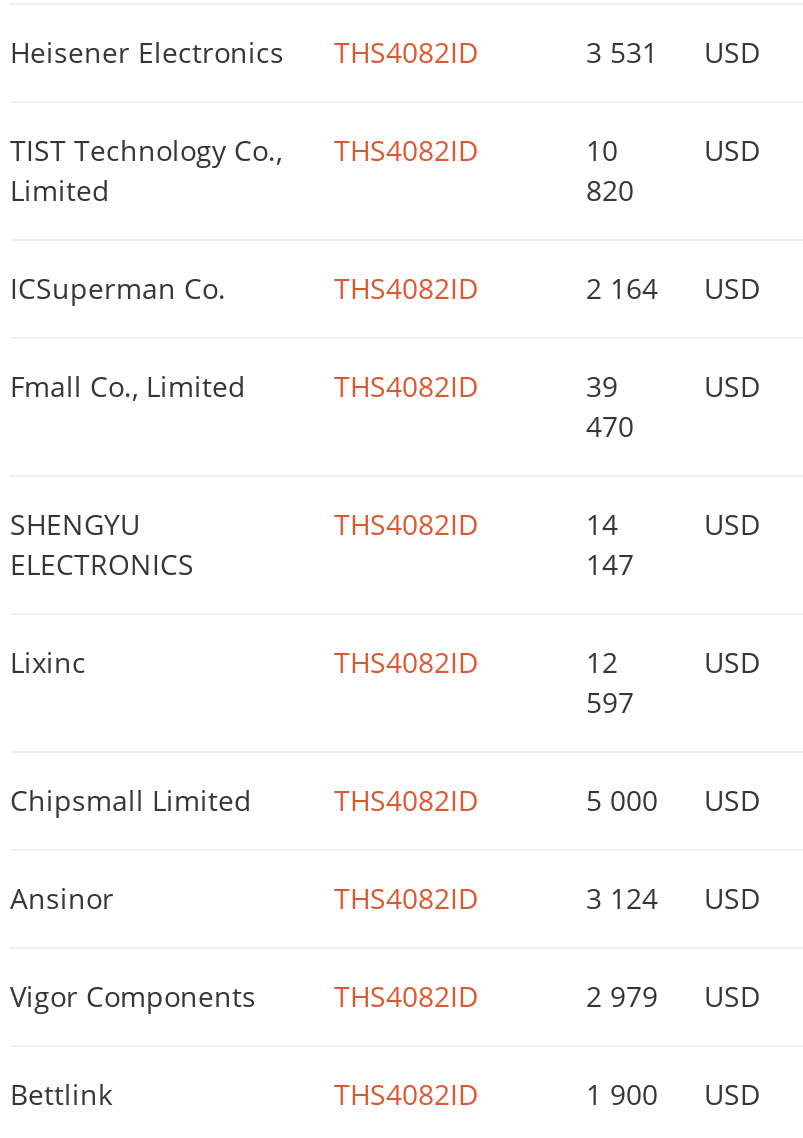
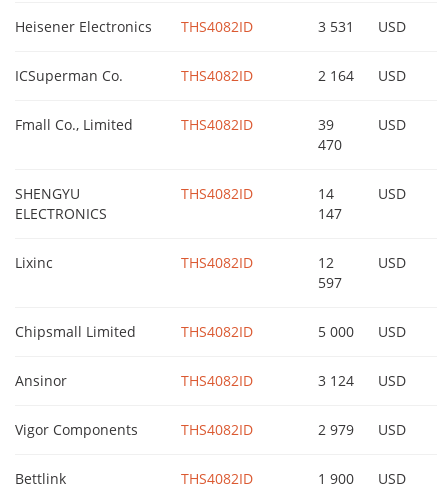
[10,32,760,208] USD | TIST Technology Co., | Limited -> none
[334,130,634,208] THS4082ID | 10 | 820 -> none

